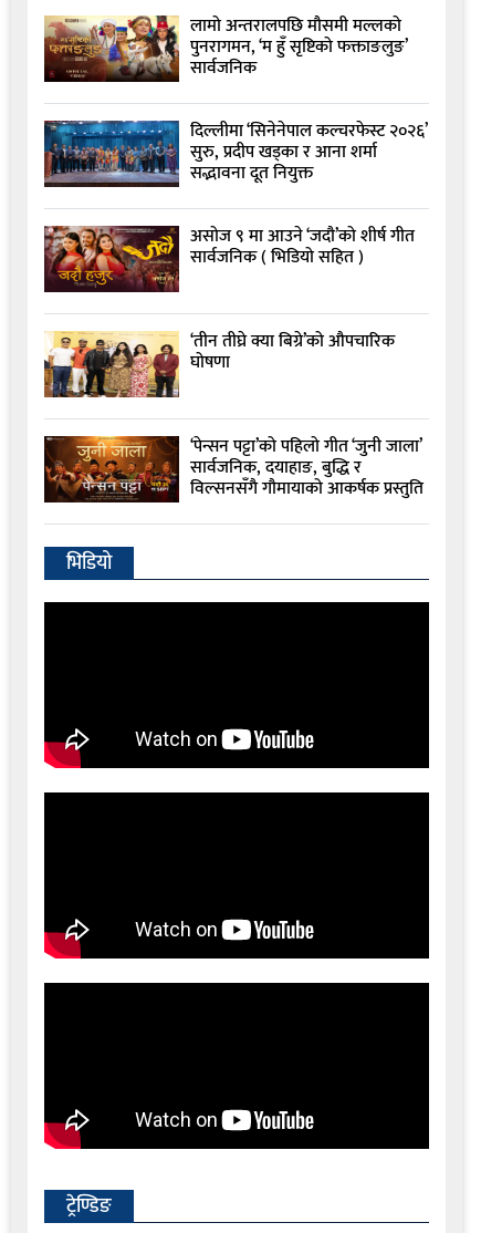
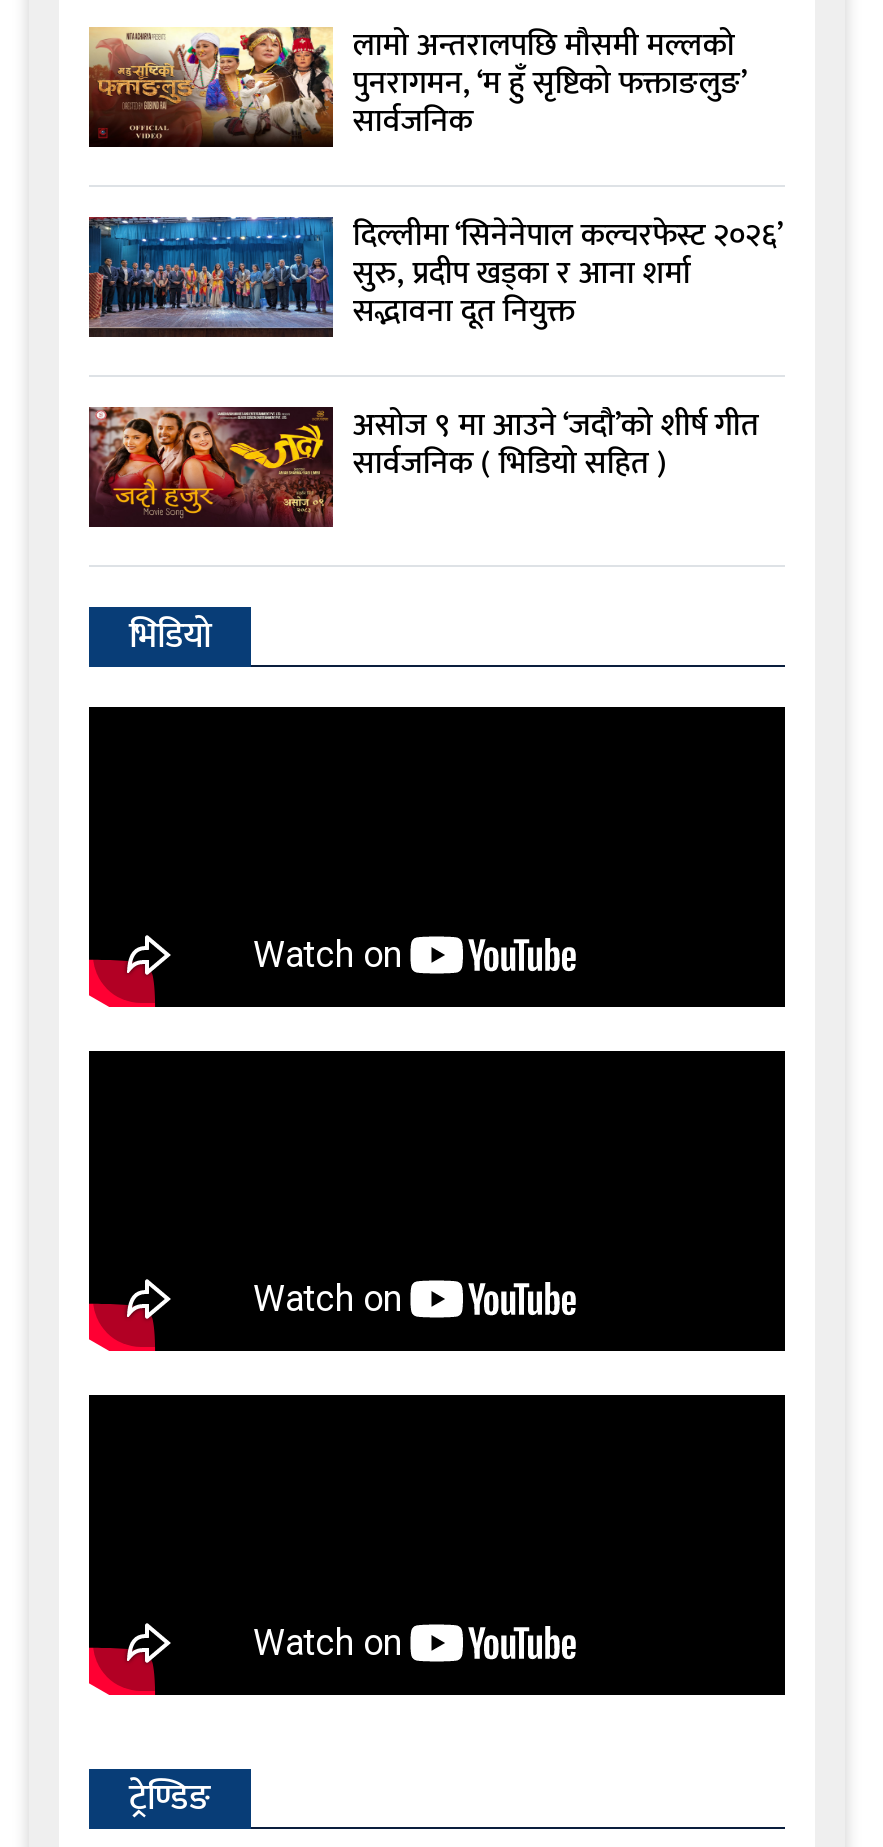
[44,326,423,503] [image] | ‘तीन तीघ्रे क्या बिग्रे’को औपचारिक | घोषणा | ‘पेन्सन पट्टा’को पहिलो गीत ‘जुनी जाला’ | सार्वजनिक, दयाहाङ, बुद्धि र | विल्सनसँगै गौमायाको आकर्षक प्रस्तुति -> none
[45,435,174,501] [image] -> none

